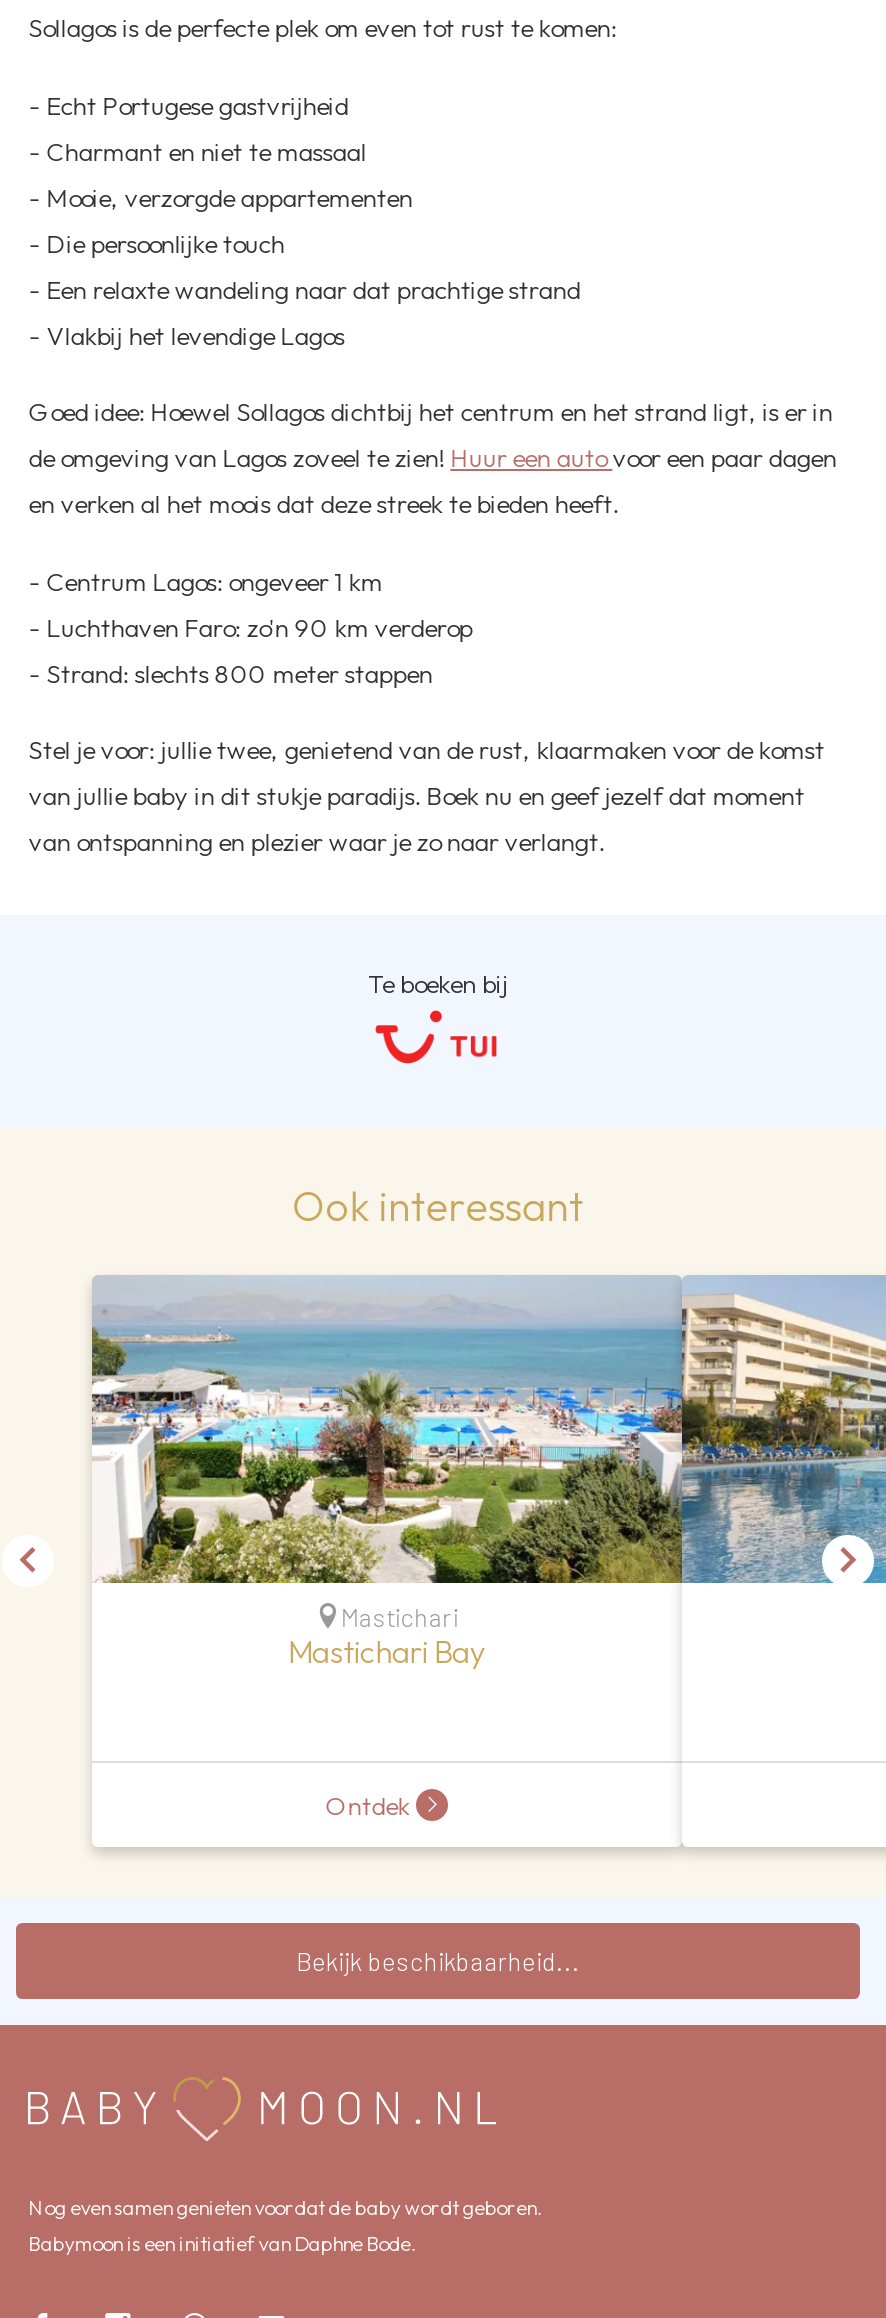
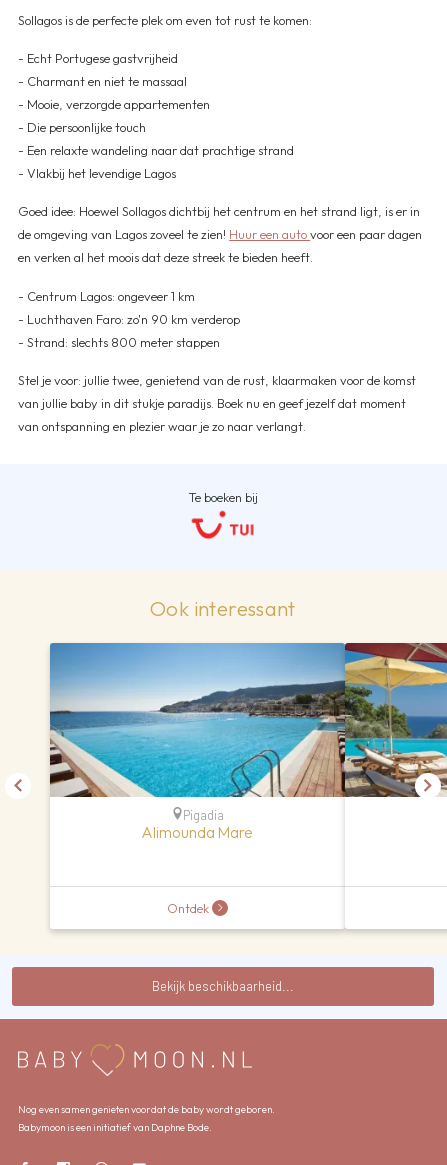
[90,1274,880,1671] [image] | Mastichari | Mastichari Bay -> [49,642,444,842] [image] | Pigadia | Alimounda Mare

